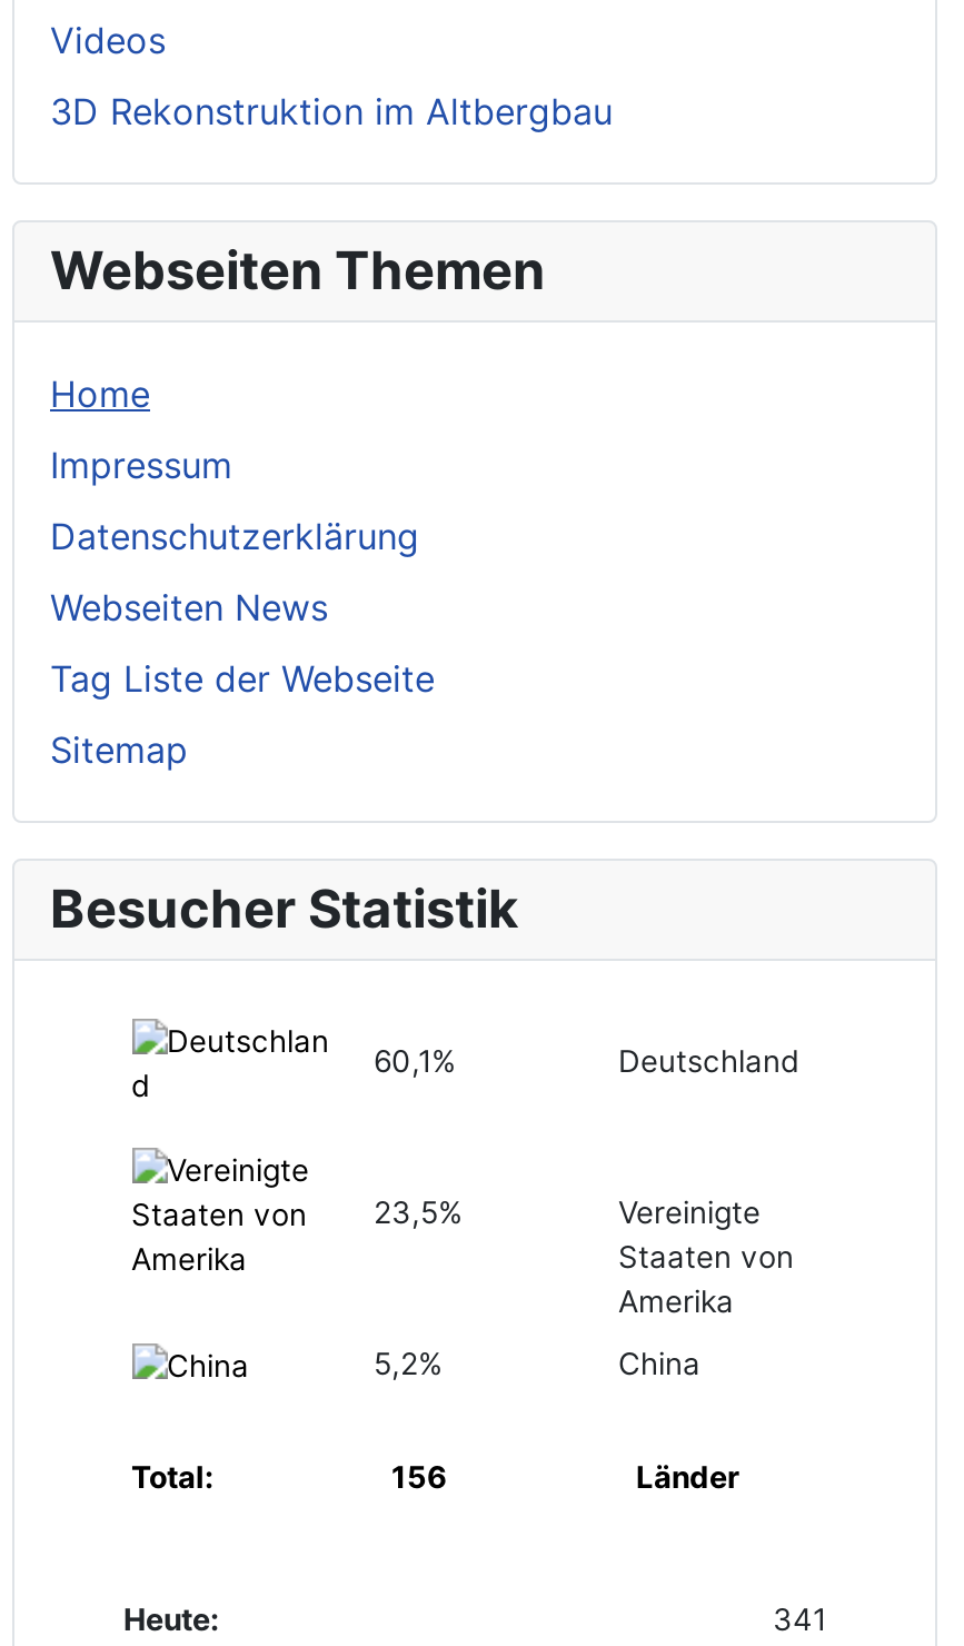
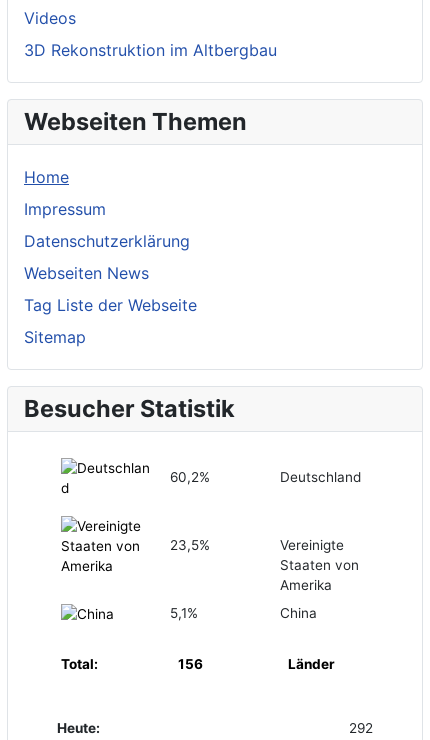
[374,1044,456,1079] 60,1% -> [169,469,209,485] 60,2%
[374,1346,443,1382] 5,2% -> [169,605,197,621] 5,1%
[773,1602,826,1638] 341 -> [349,720,373,736] 292

